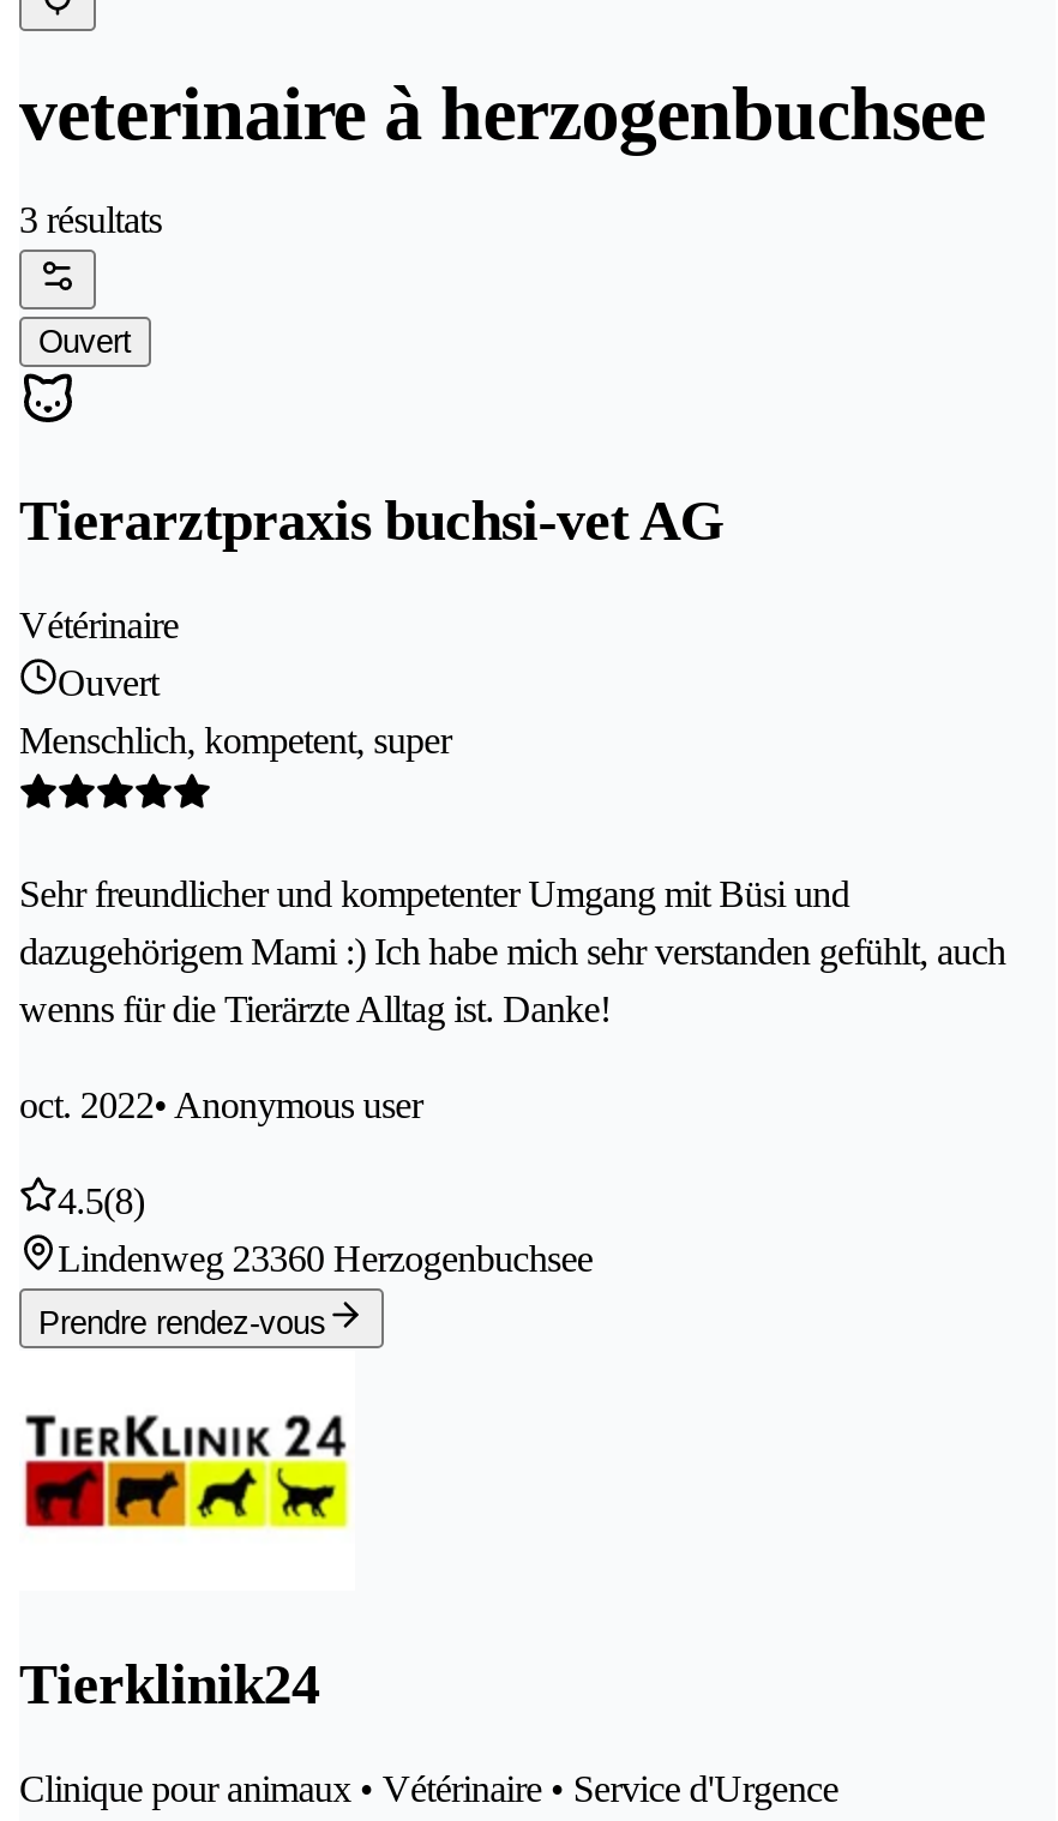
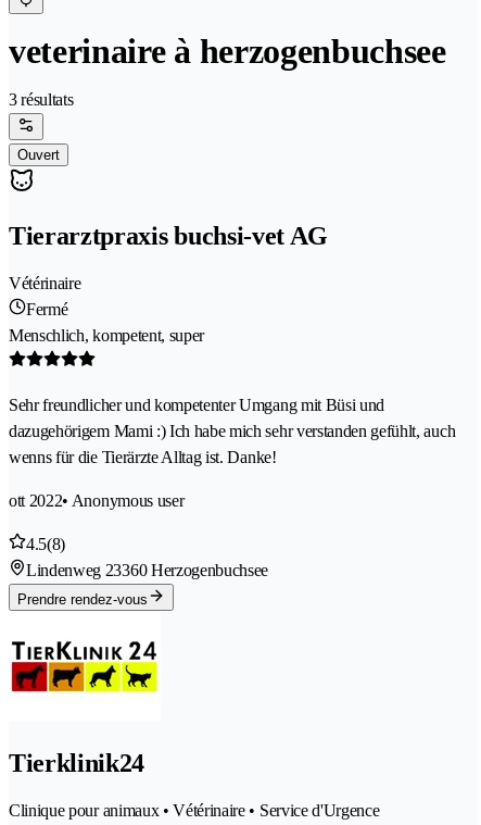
[58,663,159,704] Ouvert -> [26,300,68,319] Fermé
[19,1085,422,1126] oct. 2022• Anonymous user -> [9,492,184,510] ott 2022• Anonymous user

